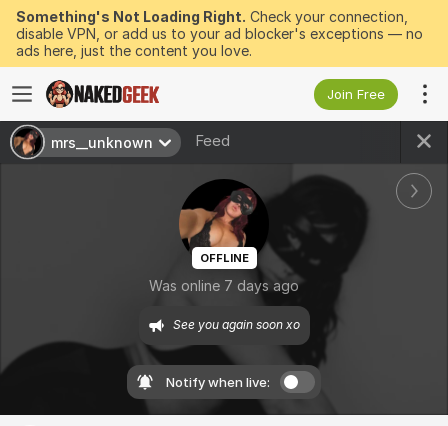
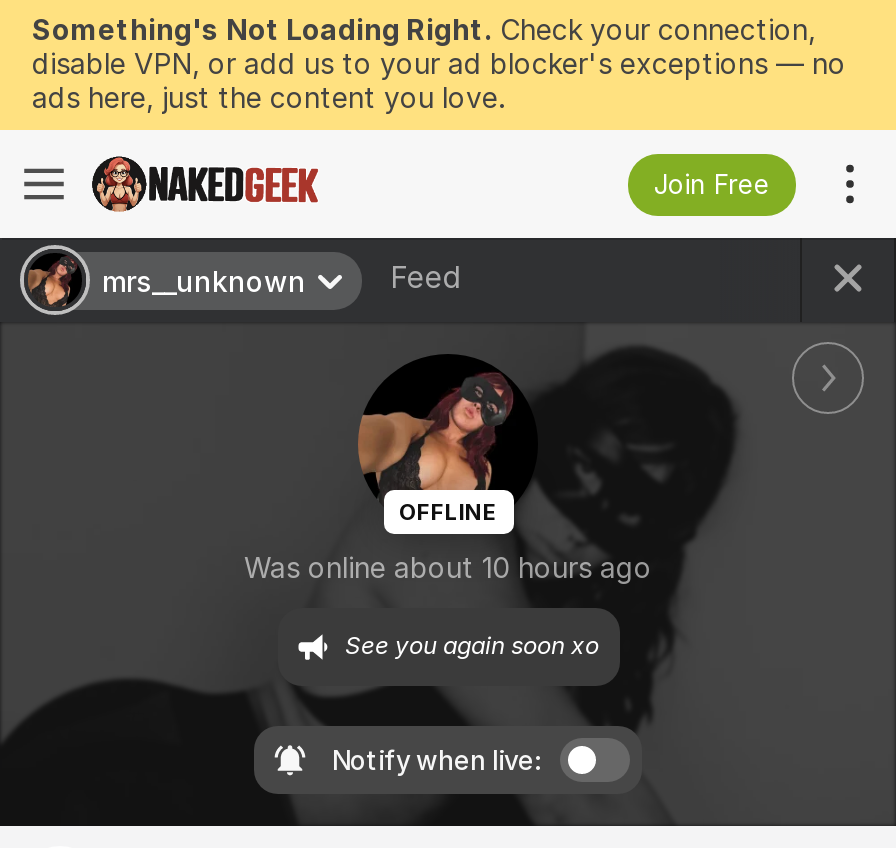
[149,277,299,294] Was online 7 days ago -> [244,551,652,585] Was online about 10 hours ago

